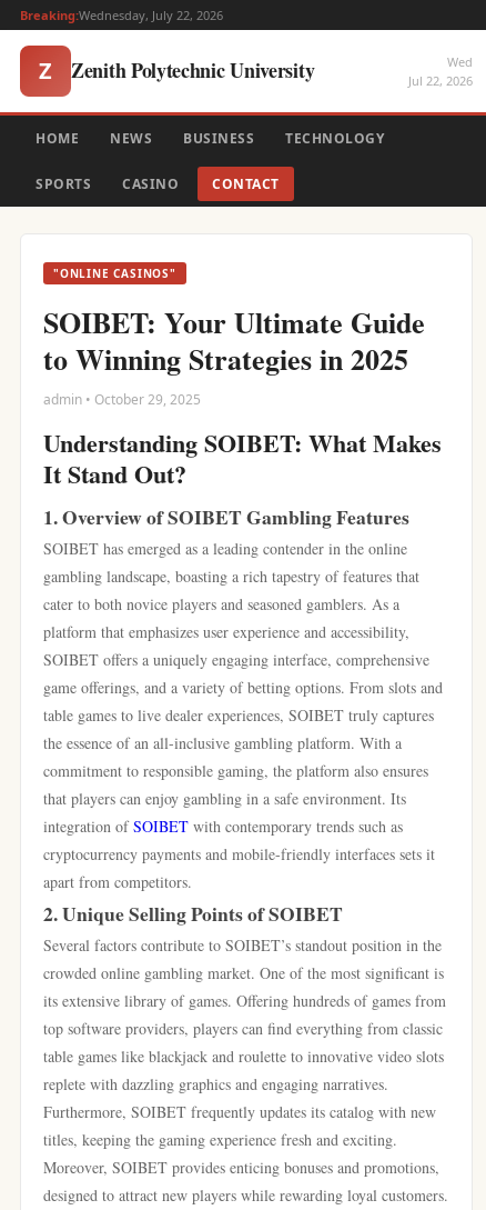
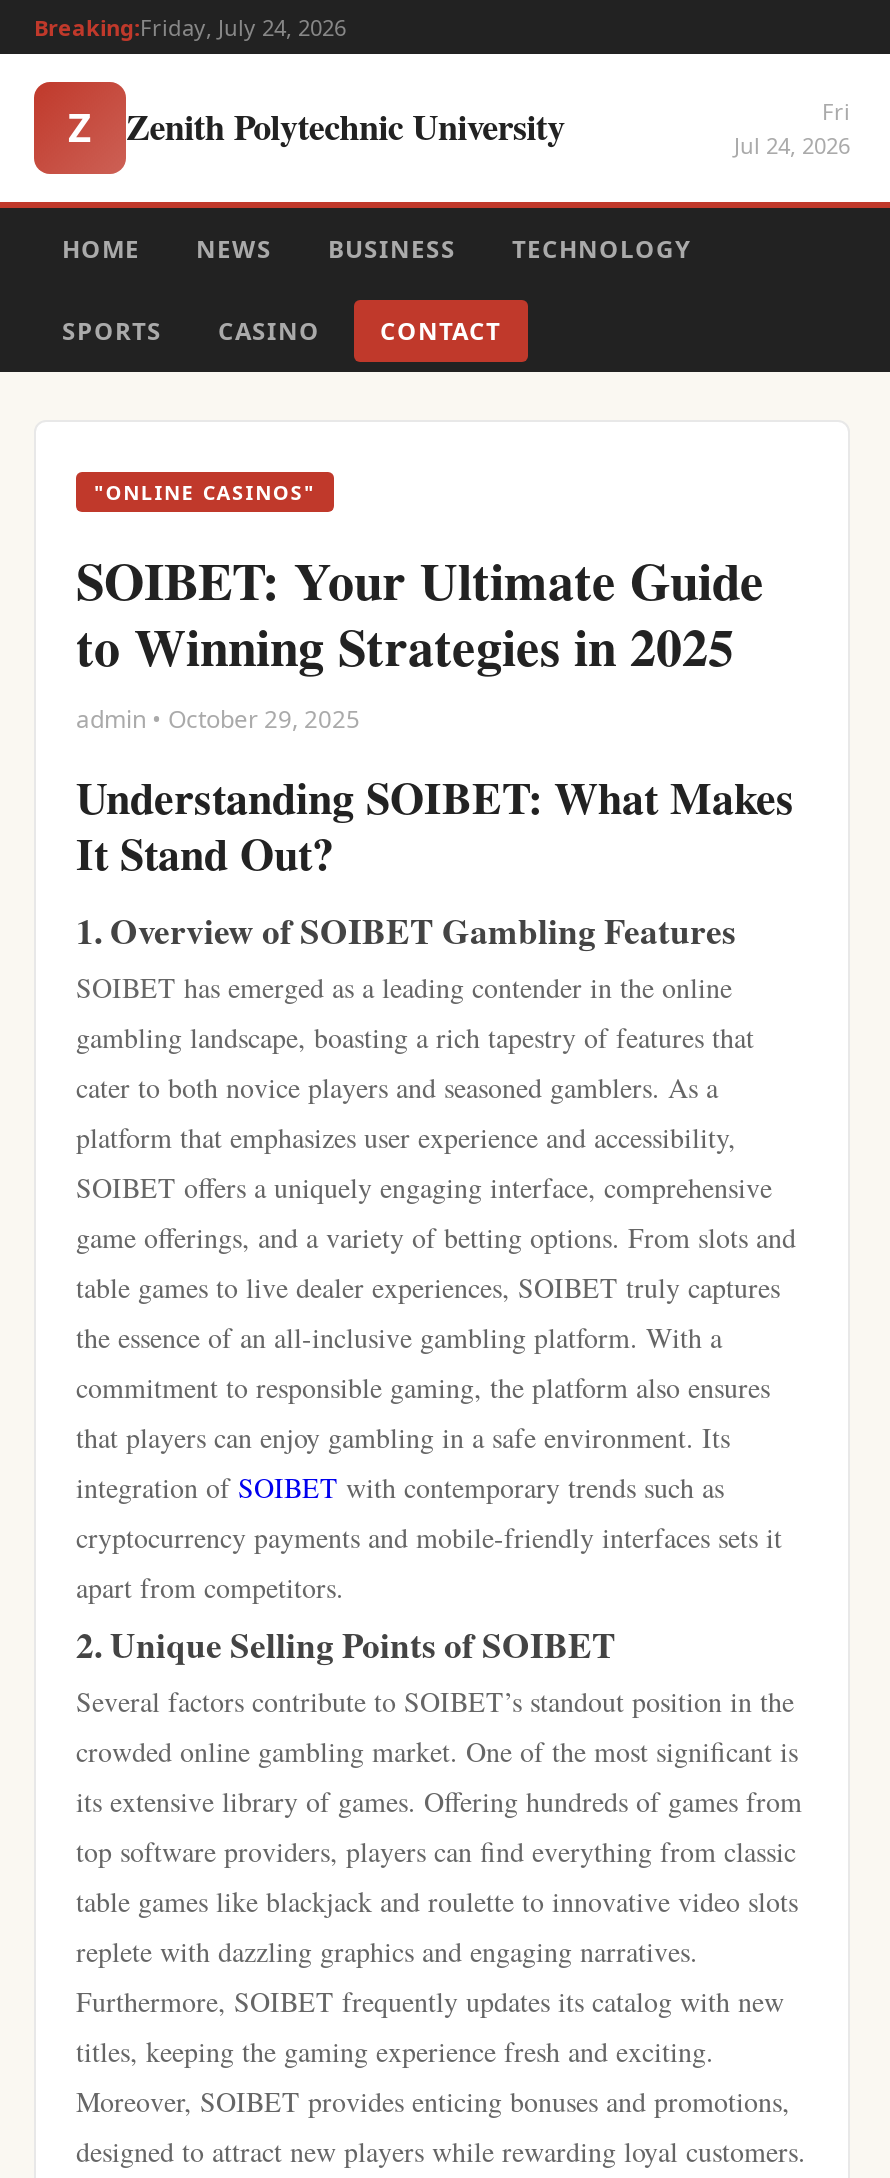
[20,7,223,23] Breaking:Wednesday, July 22, 2026 -> [34,12,346,42] Breaking:Friday, July 24, 2026
[408,53,473,89] Wed | Jul 22, 2026 -> [734,96,850,160] Fri | Jul 24, 2026

